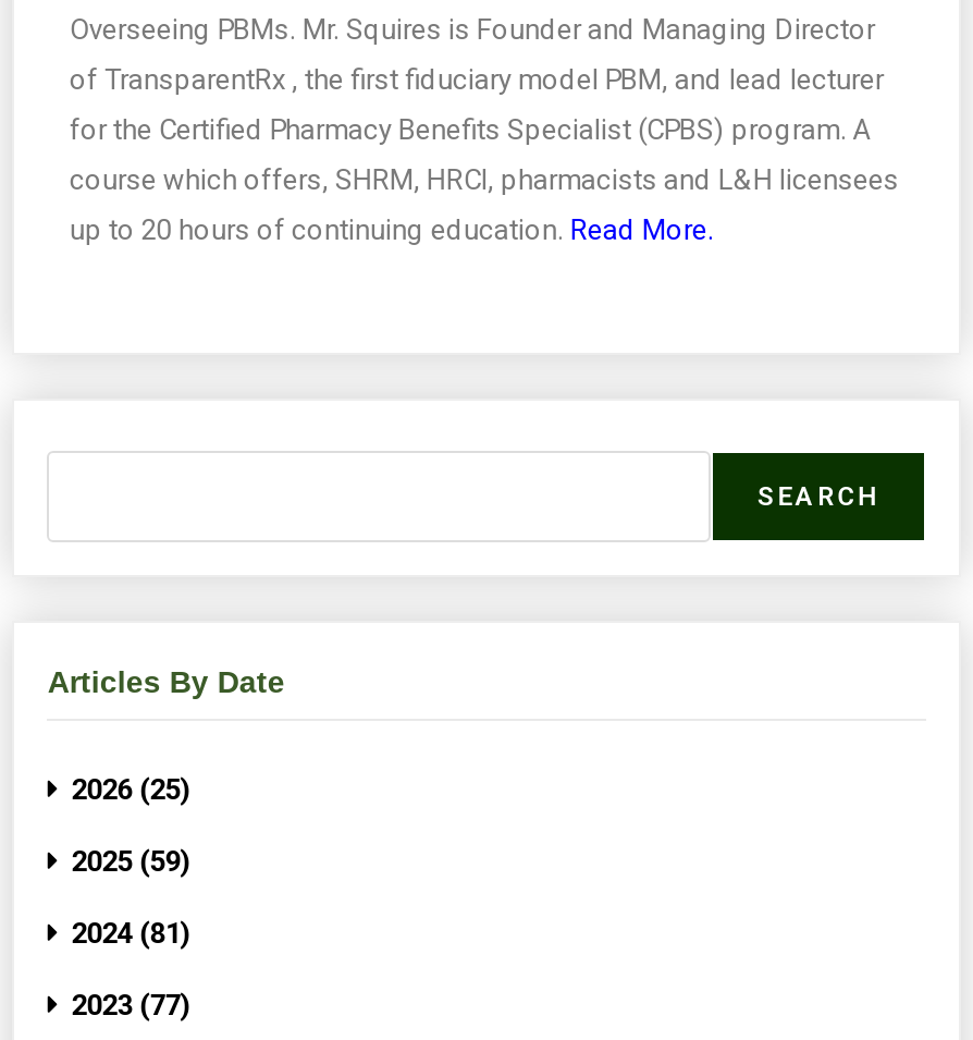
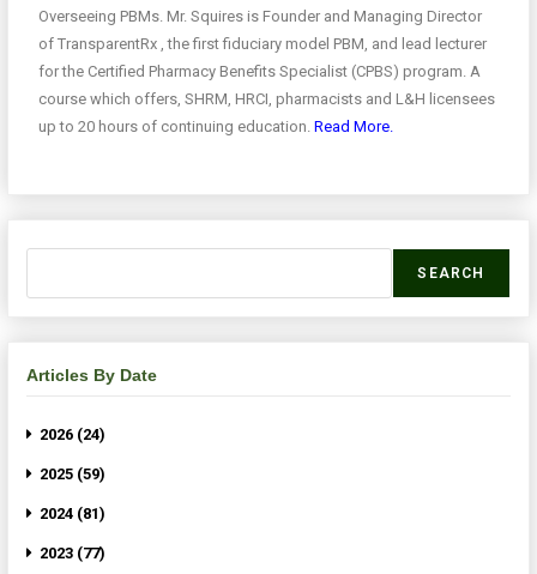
[72,774,191,807] 2026 (25) -> [40,426,106,444] 2026 (24)

